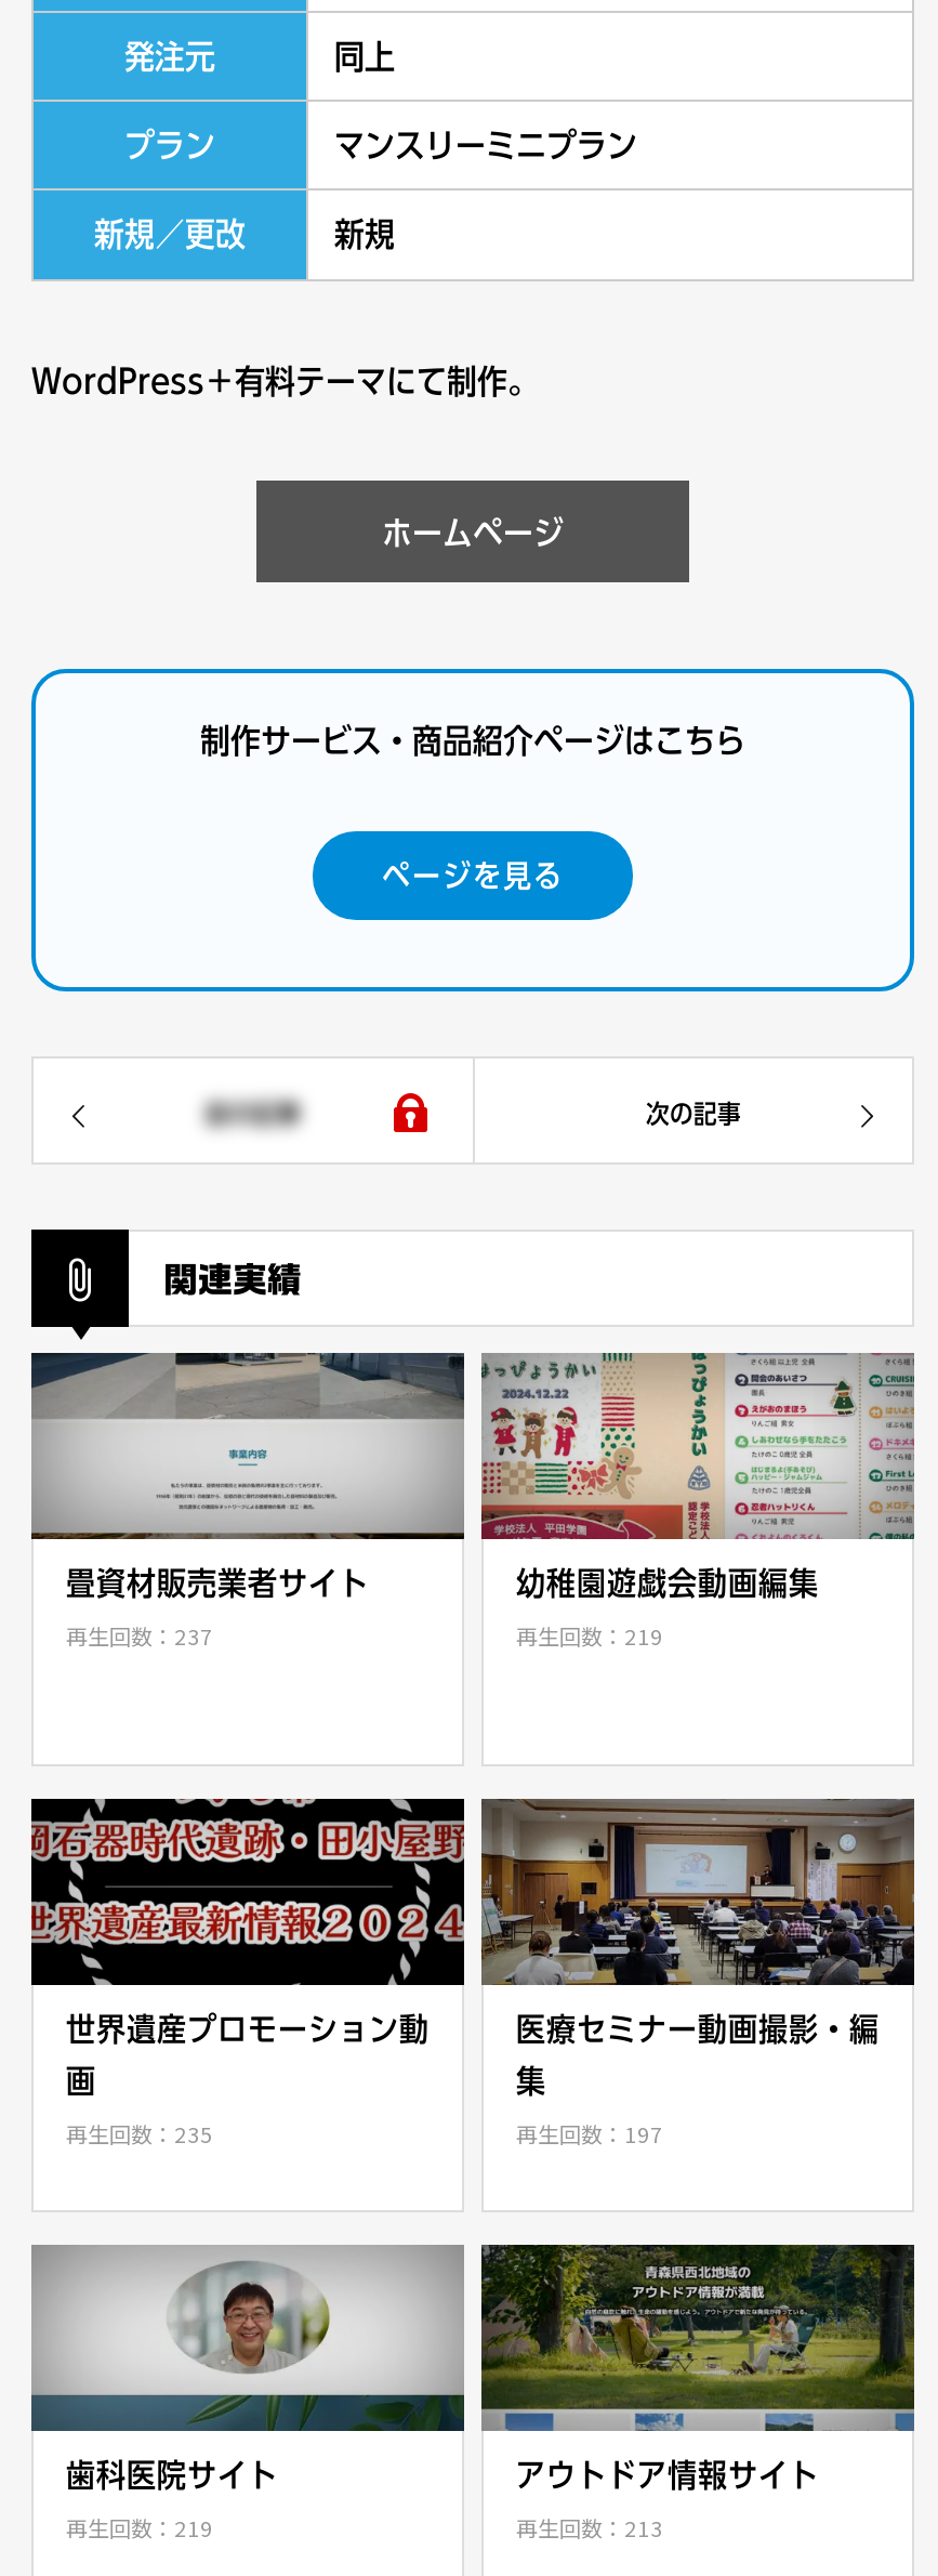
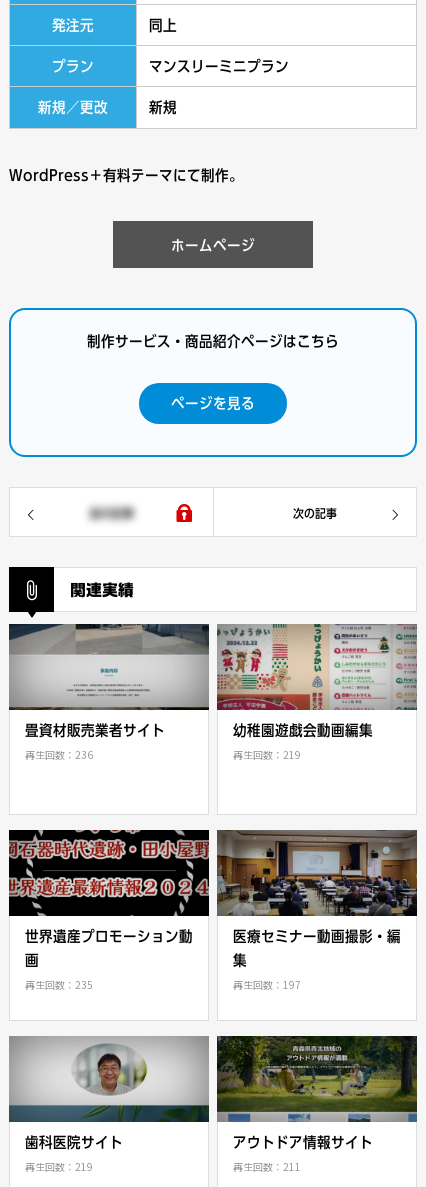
[66,1619,213,1652] 再生回数：237 -> [25,747,93,762] 再生回数：236
[516,2511,663,2544] 再生回数：213 -> [233,1159,301,1174] 再生回数：211

